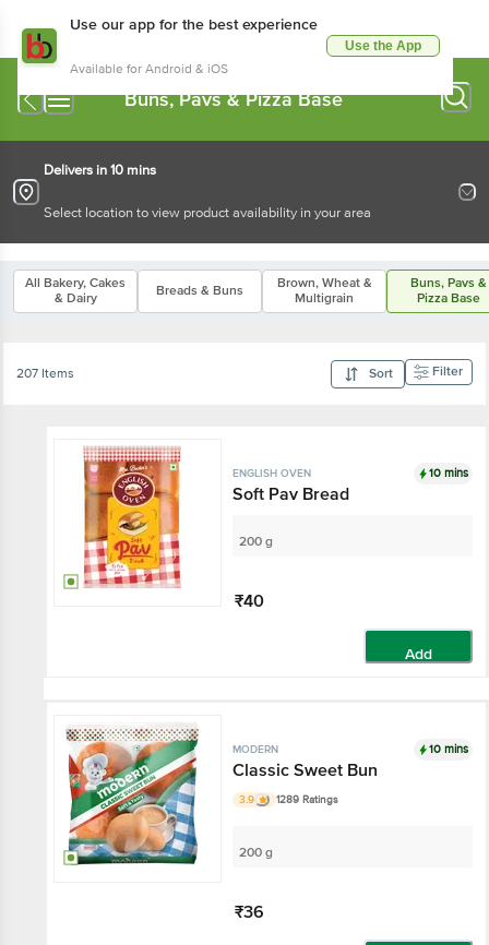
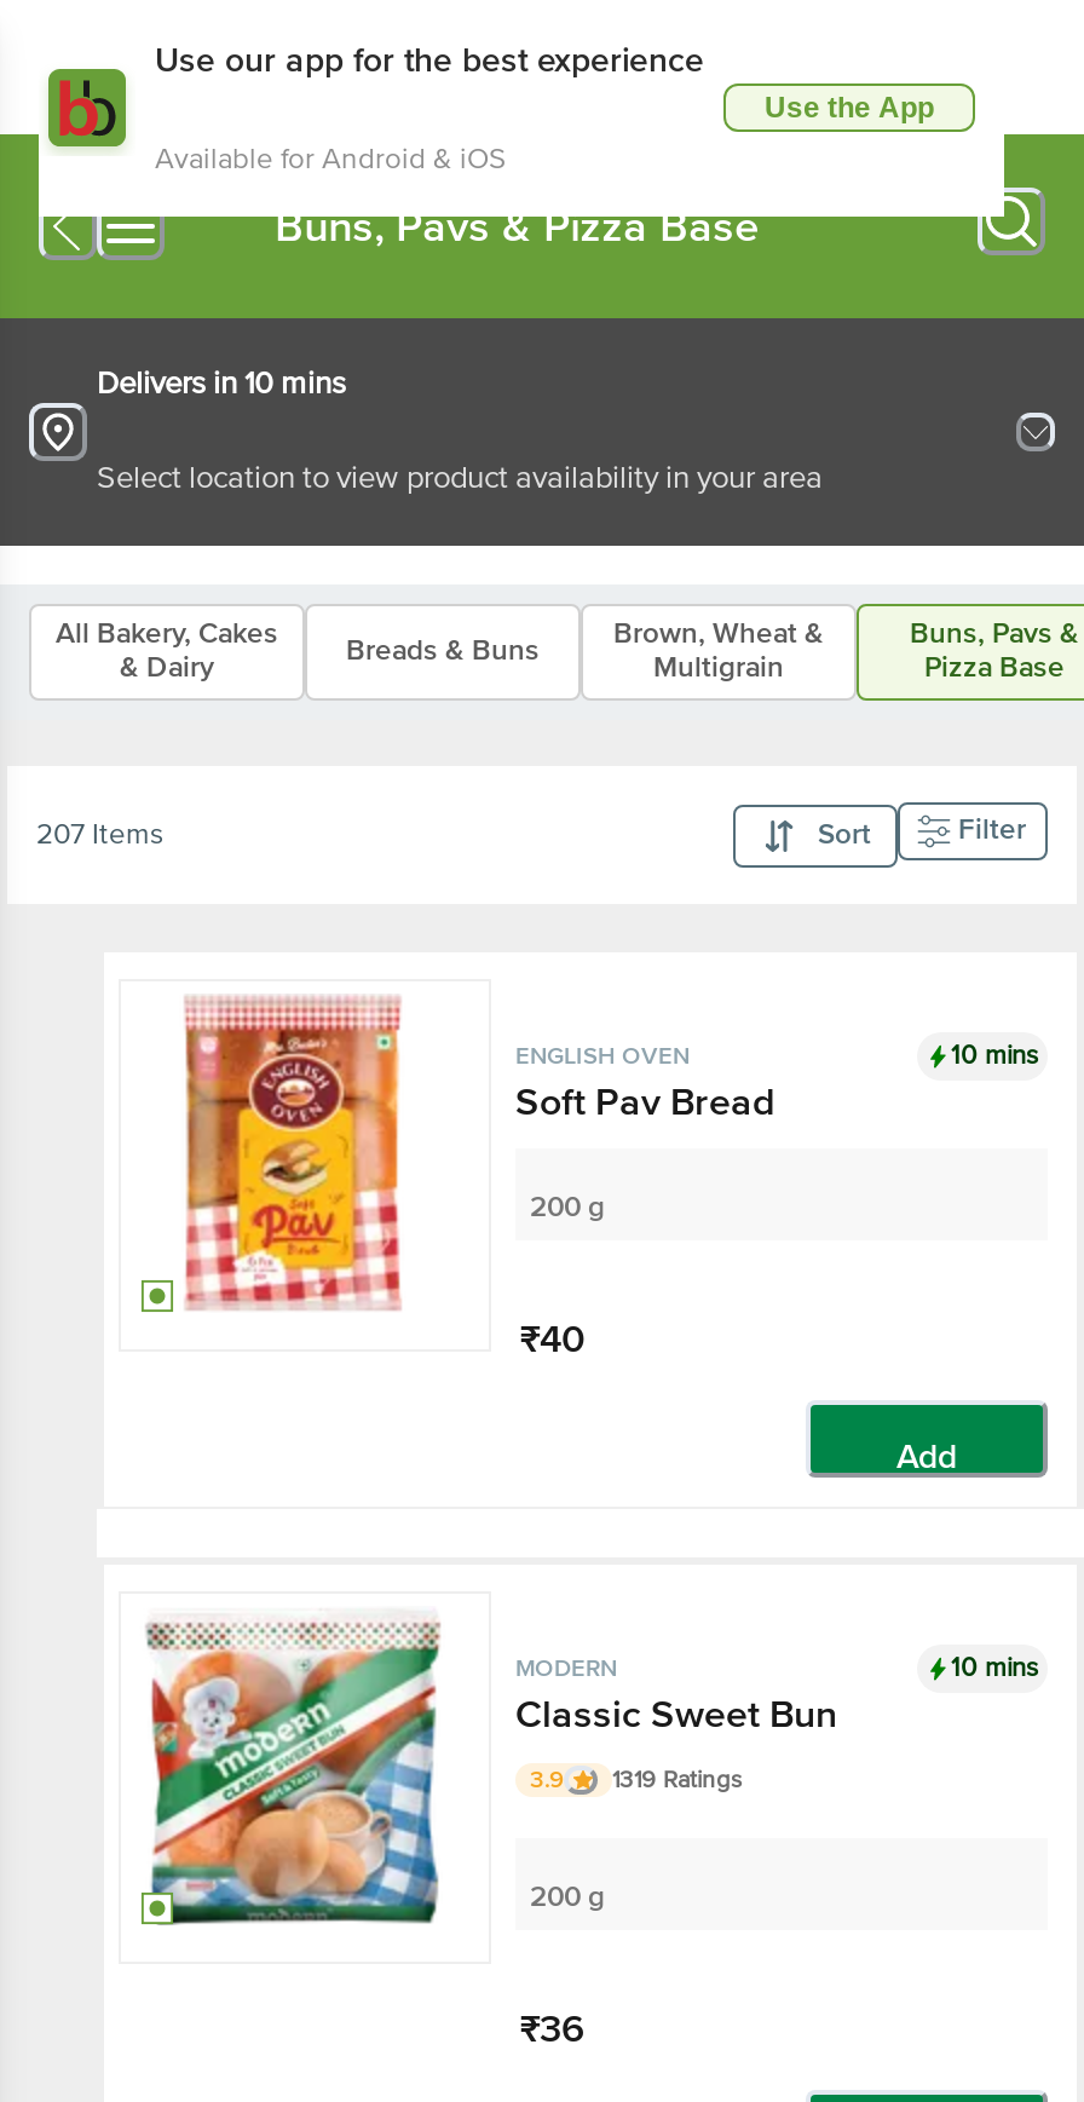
[239,793,338,806] 3.9 1289 Ratings -> [530,1765,743,1794] 3.9 1319 Ratings

